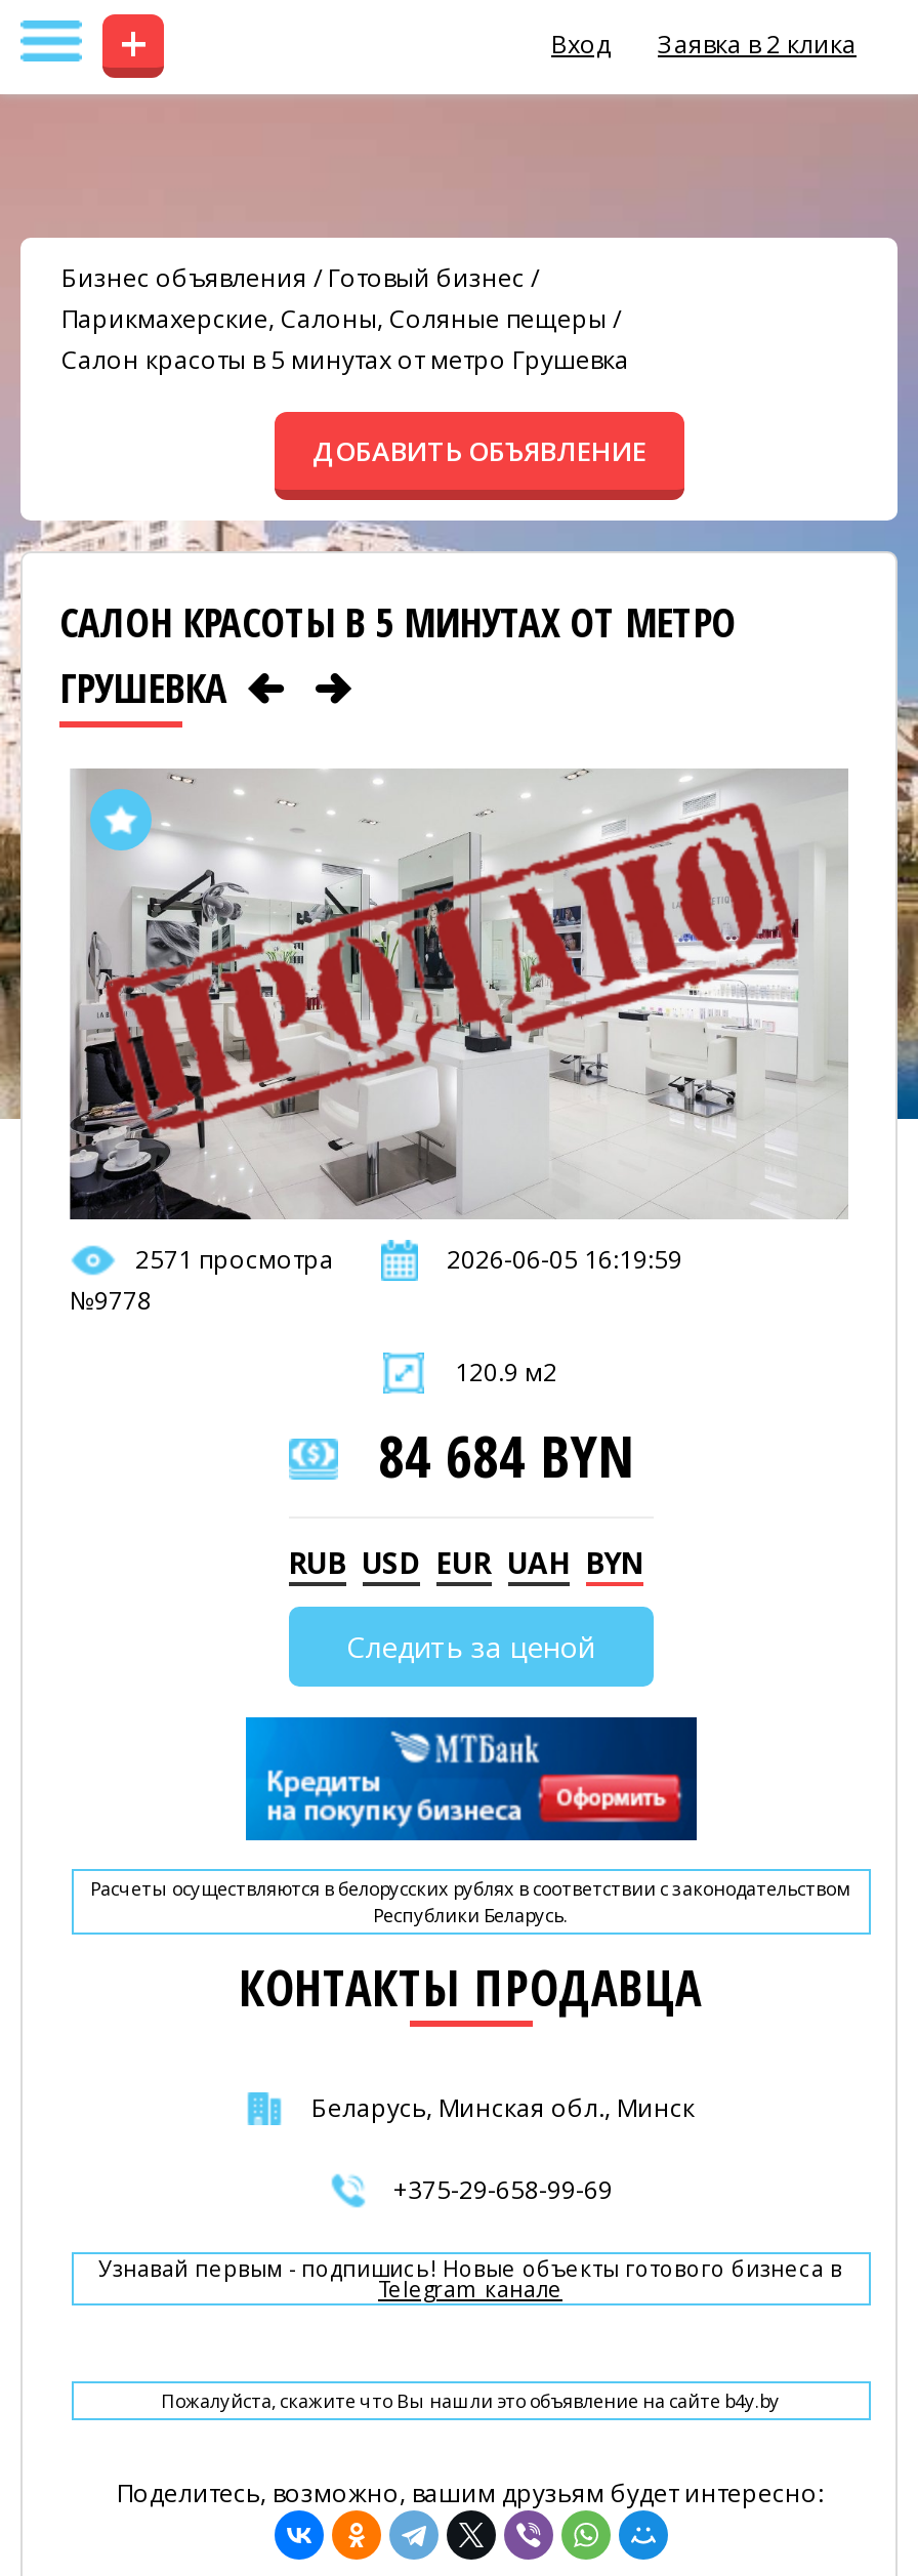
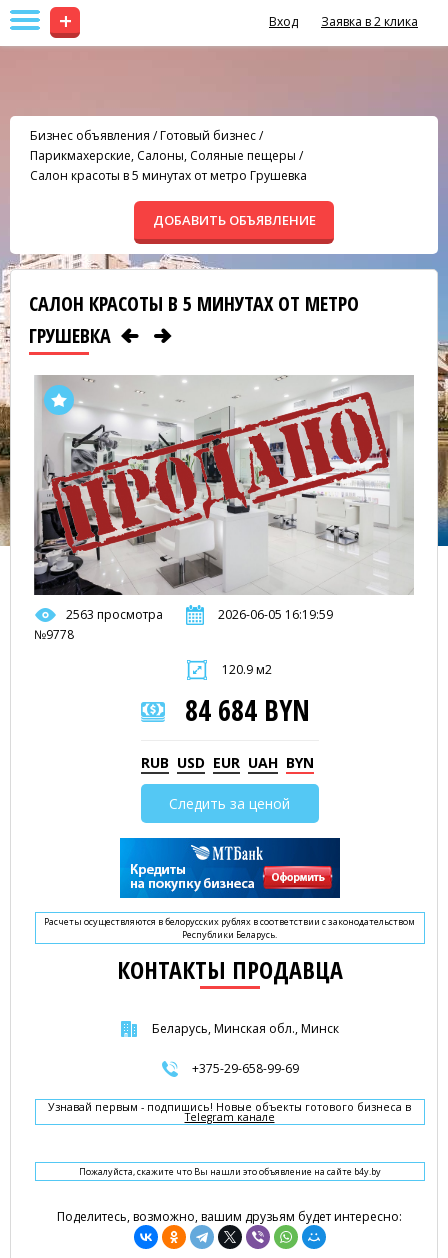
[135,1242,334,1277] 2571 просмотра -> [66,606,163,623] 2563 просмотра

